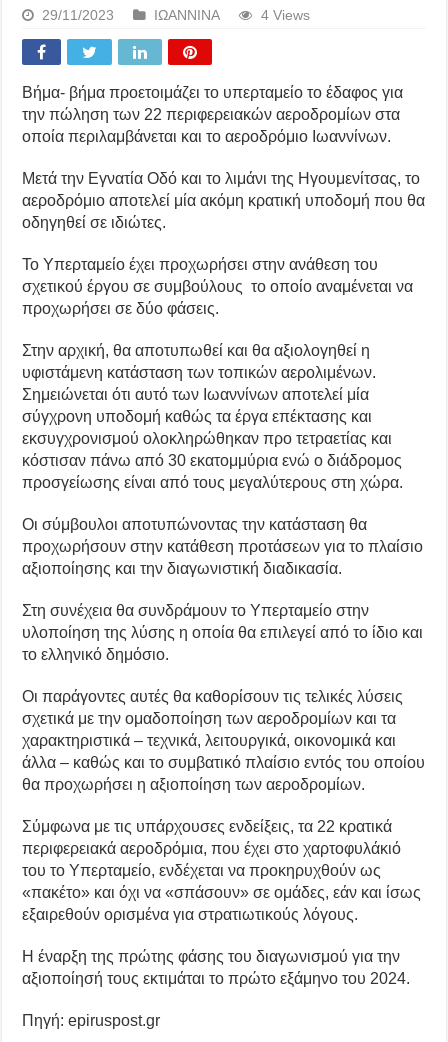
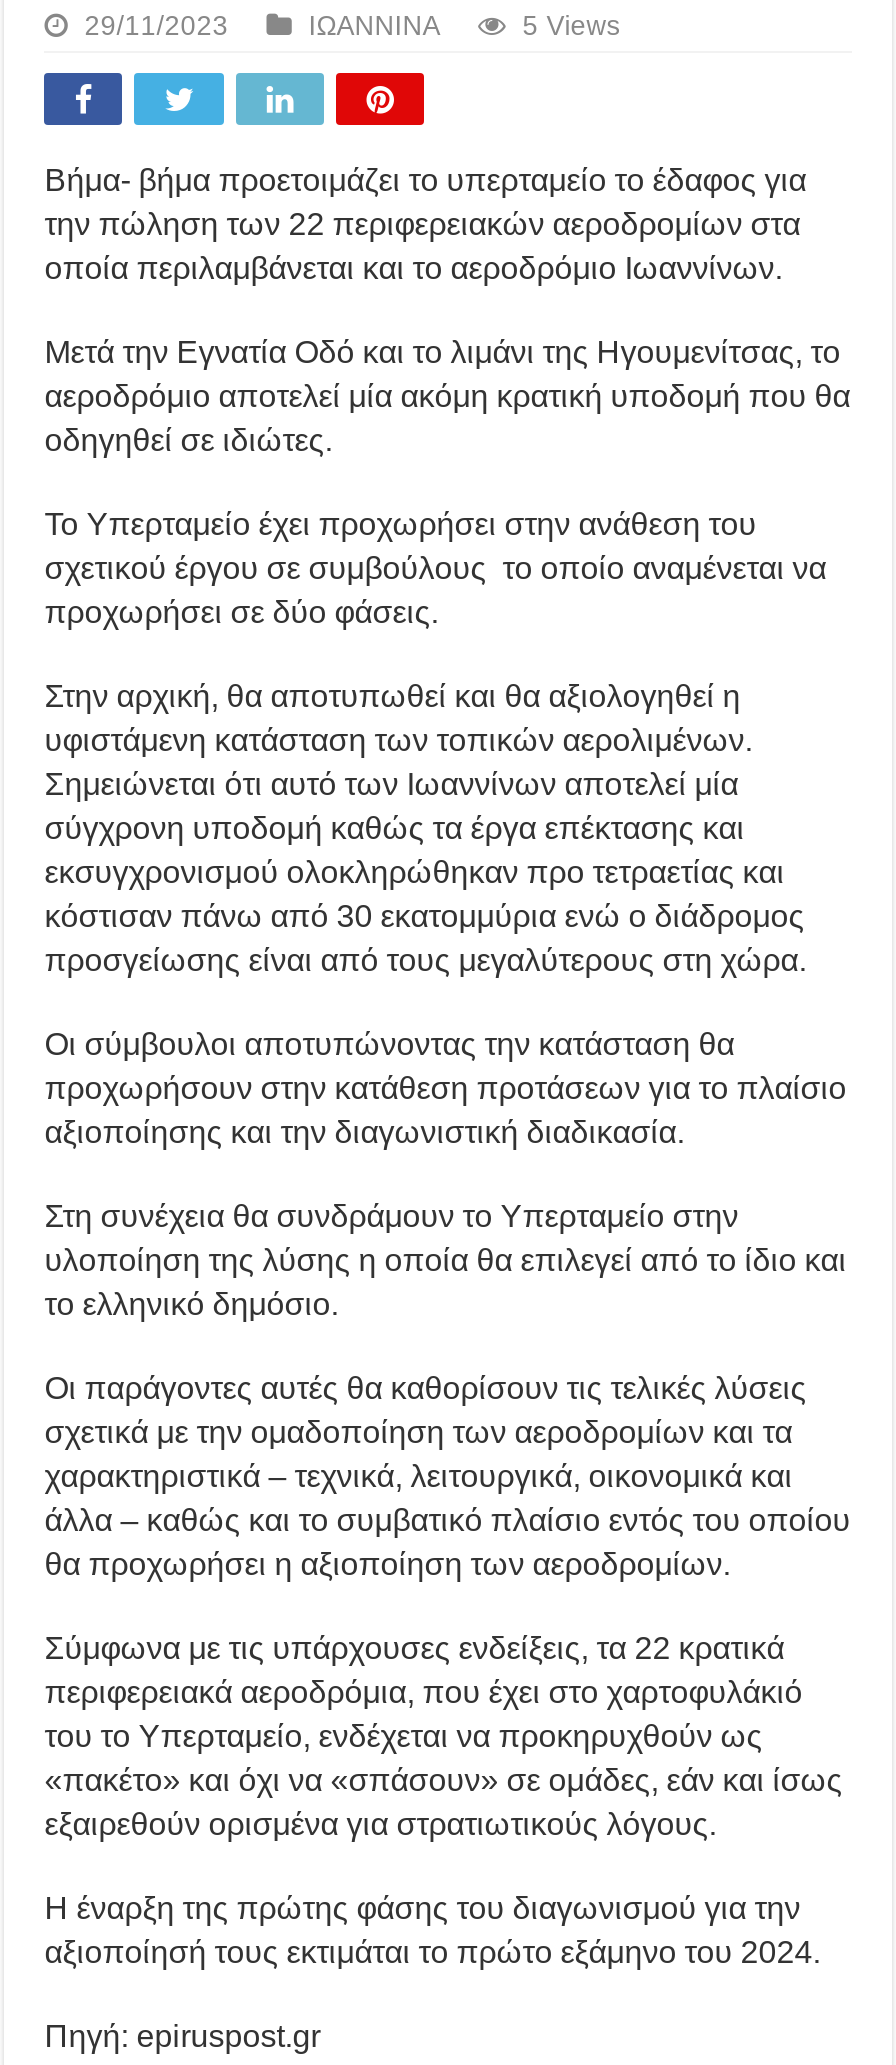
[261,8,310,23] 4 Views -> [522,10,620,40] 5 Views

